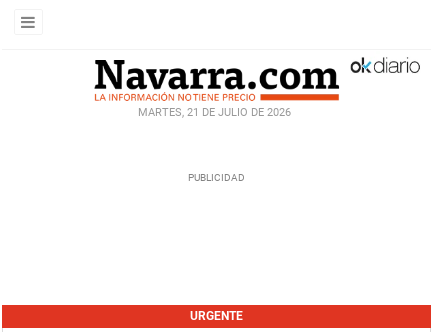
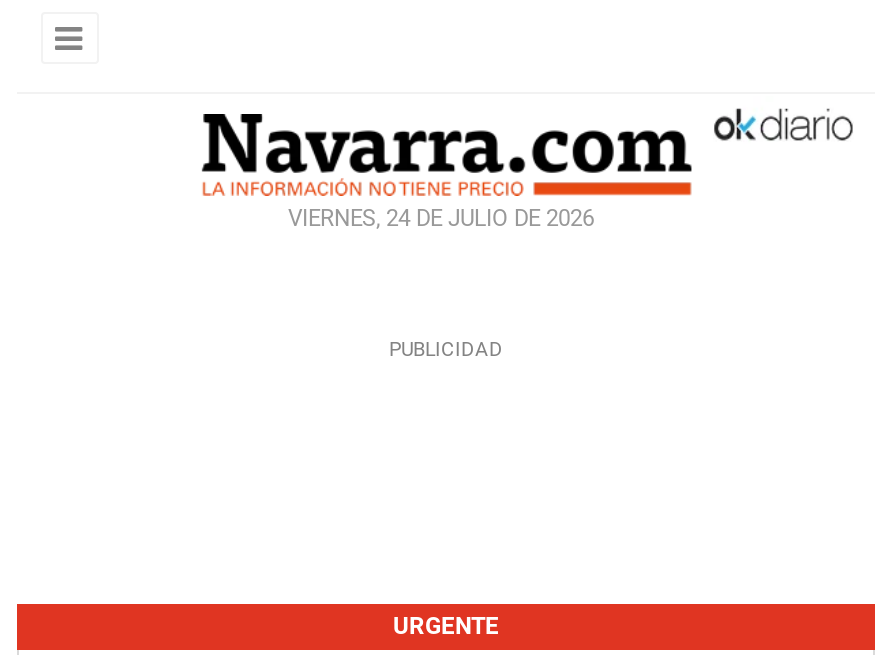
[137,106,290,119] MARTES, 21 DE JULIO DE 2026 -> [288,206,594,232] VIERNES, 24 DE JULIO DE 2026

